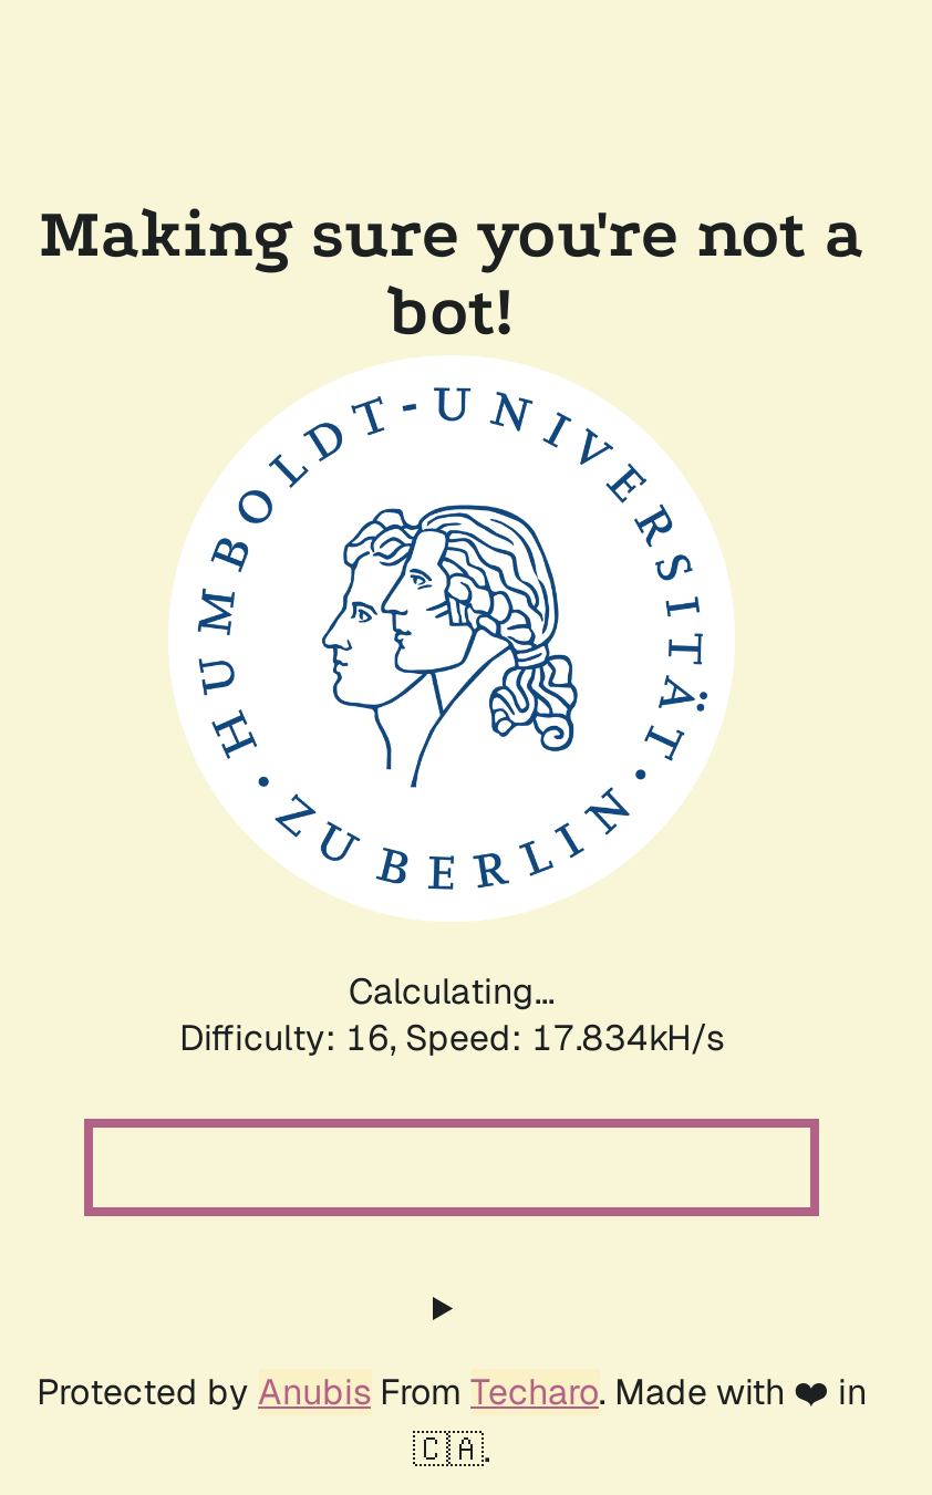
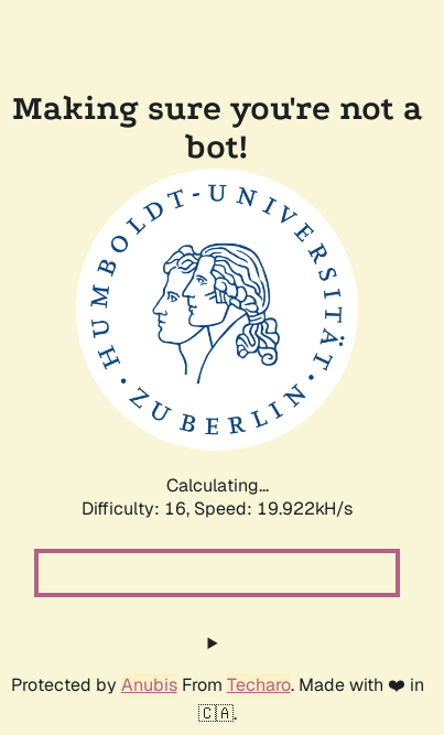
[179,1015,724,1061] Difficulty: 16, Speed: 17.834kH/s -> [82,497,353,520] Difficulty: 16, Speed: 19.922kH/s

